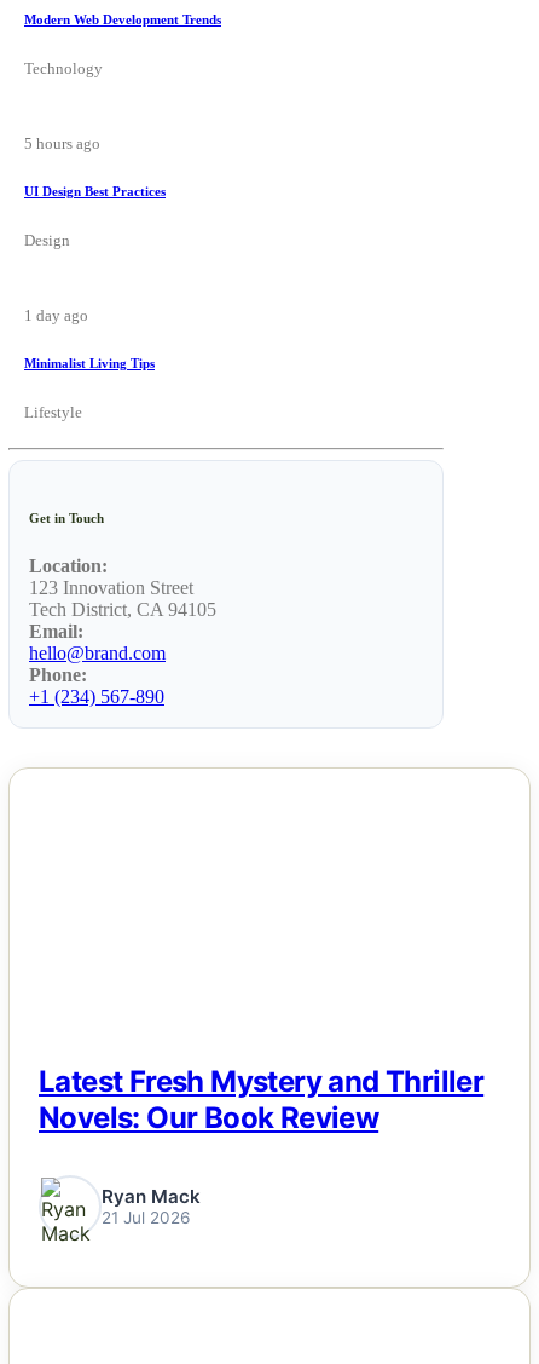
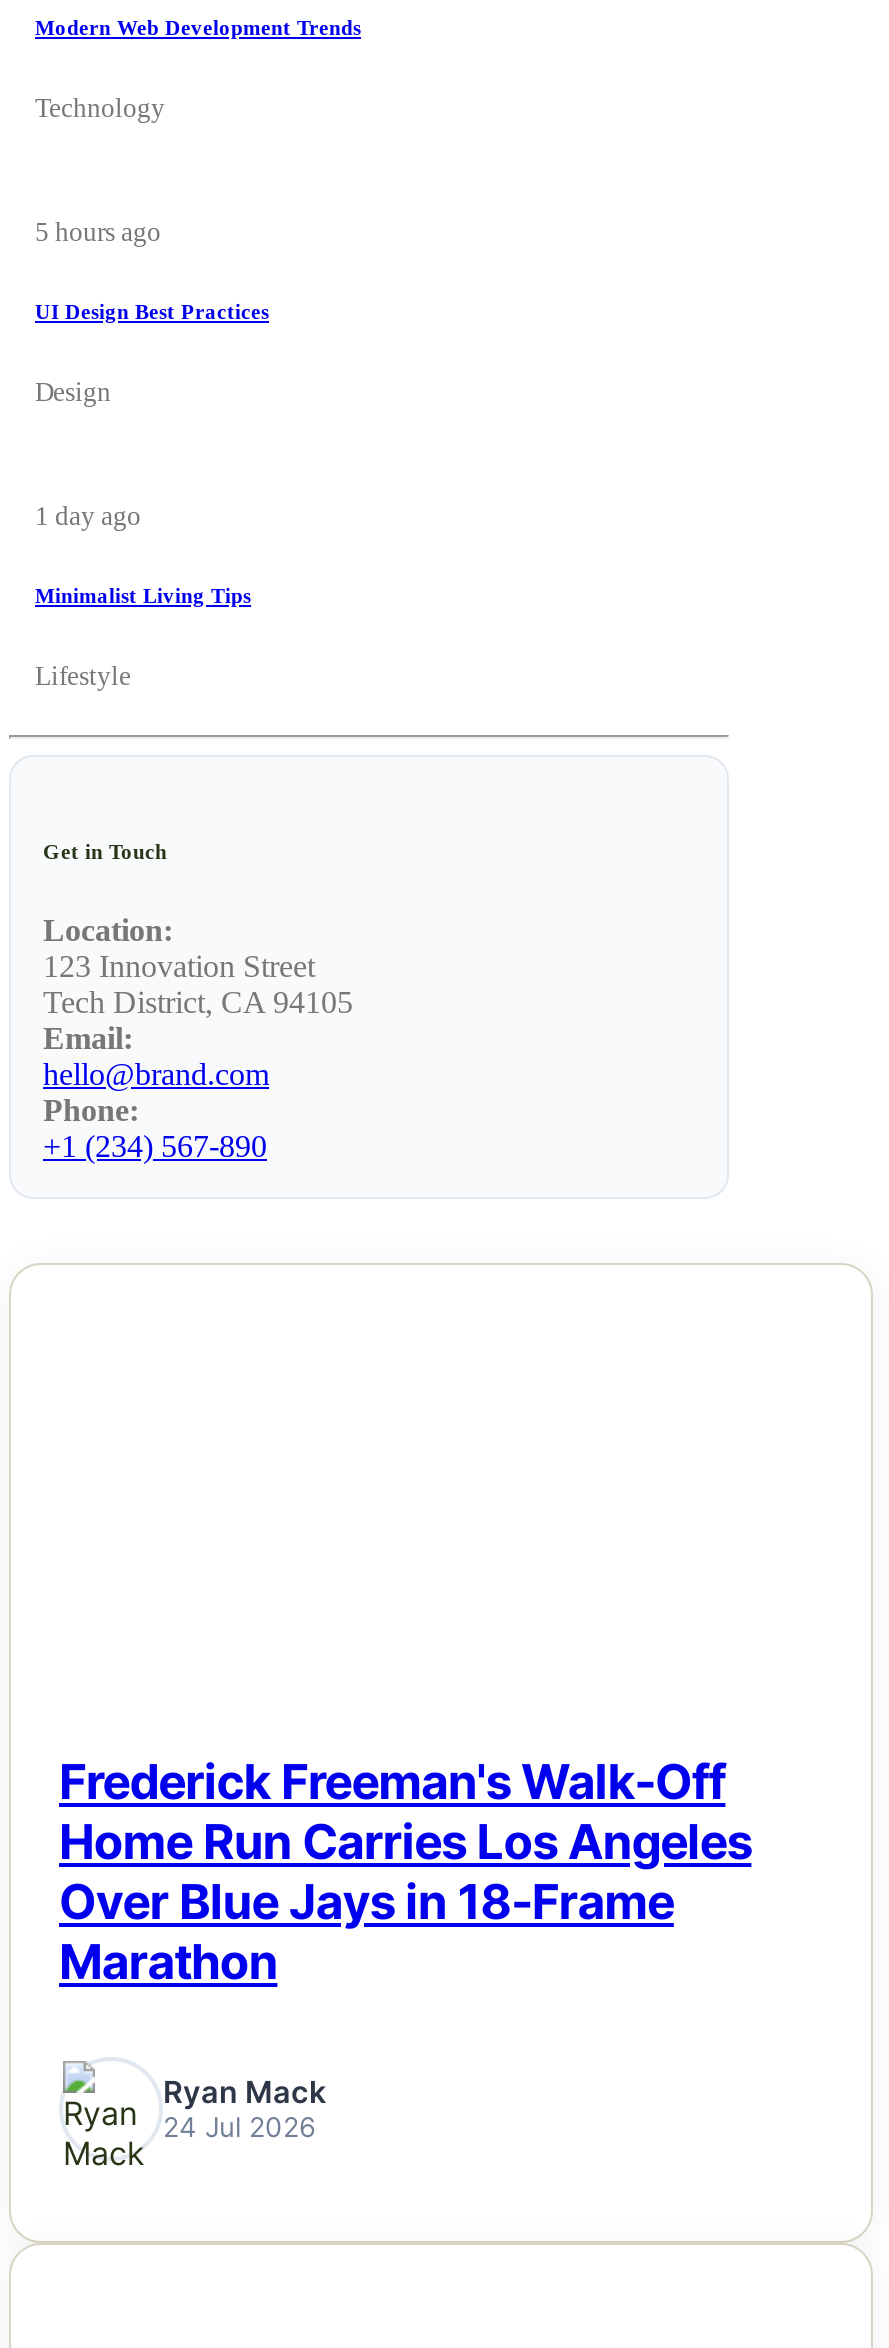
[39,1064,484,1135] Latest Fresh Mystery and Thriller | Novels: Our Book Review -> [59,1753,751,1991] Frederick Freeman's Walk-Off | Home Run Carries Los Angeles | Over Blue Jays in 18-Frame | Marathon
[102,1208,190,1228] 21 Jul 2026 -> [163,2112,315,2144] 24 Jul 2026

